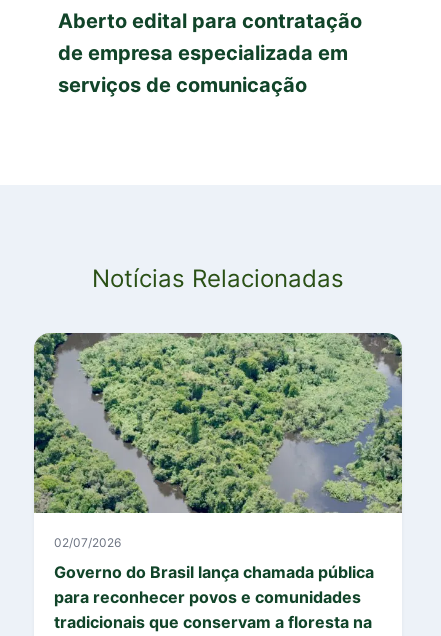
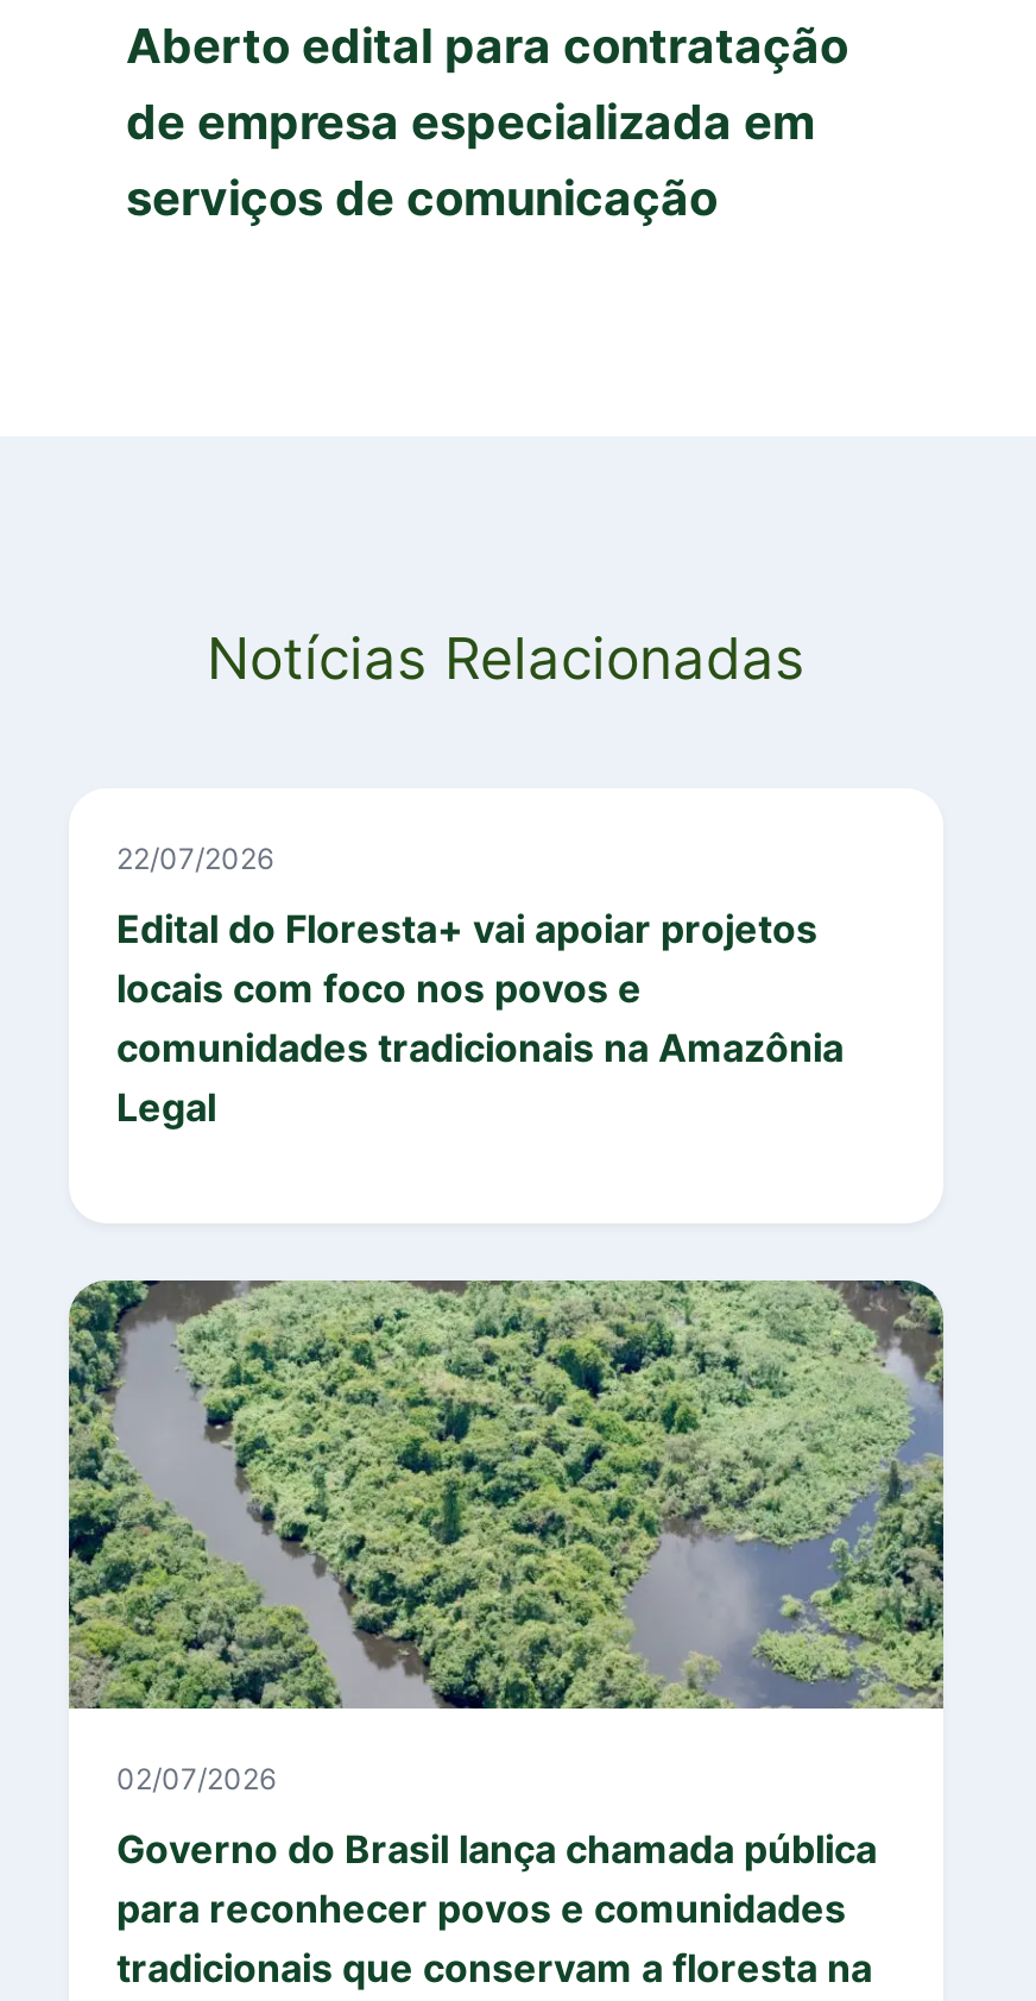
none -> [116,841,844,1131] 22/07/2026 | Edital do Floresta+ vai apoiar projetos | locais com foco nos povos e | comunidades tradicionais na Amazônia | Legal

